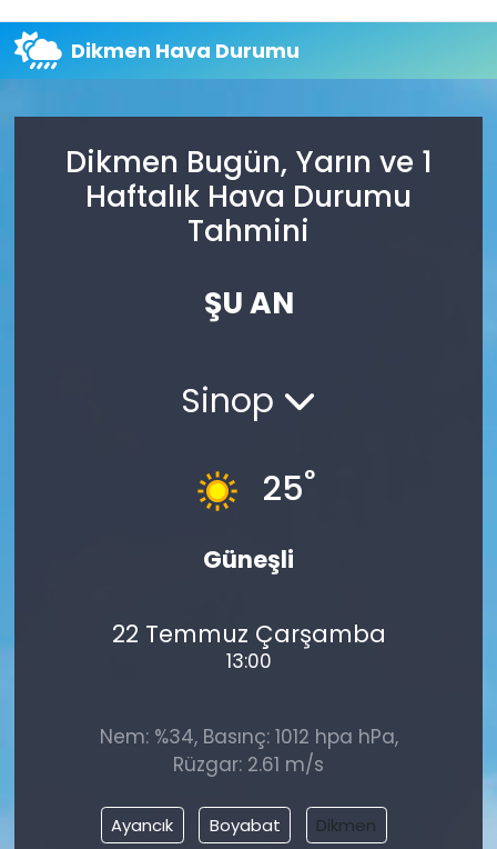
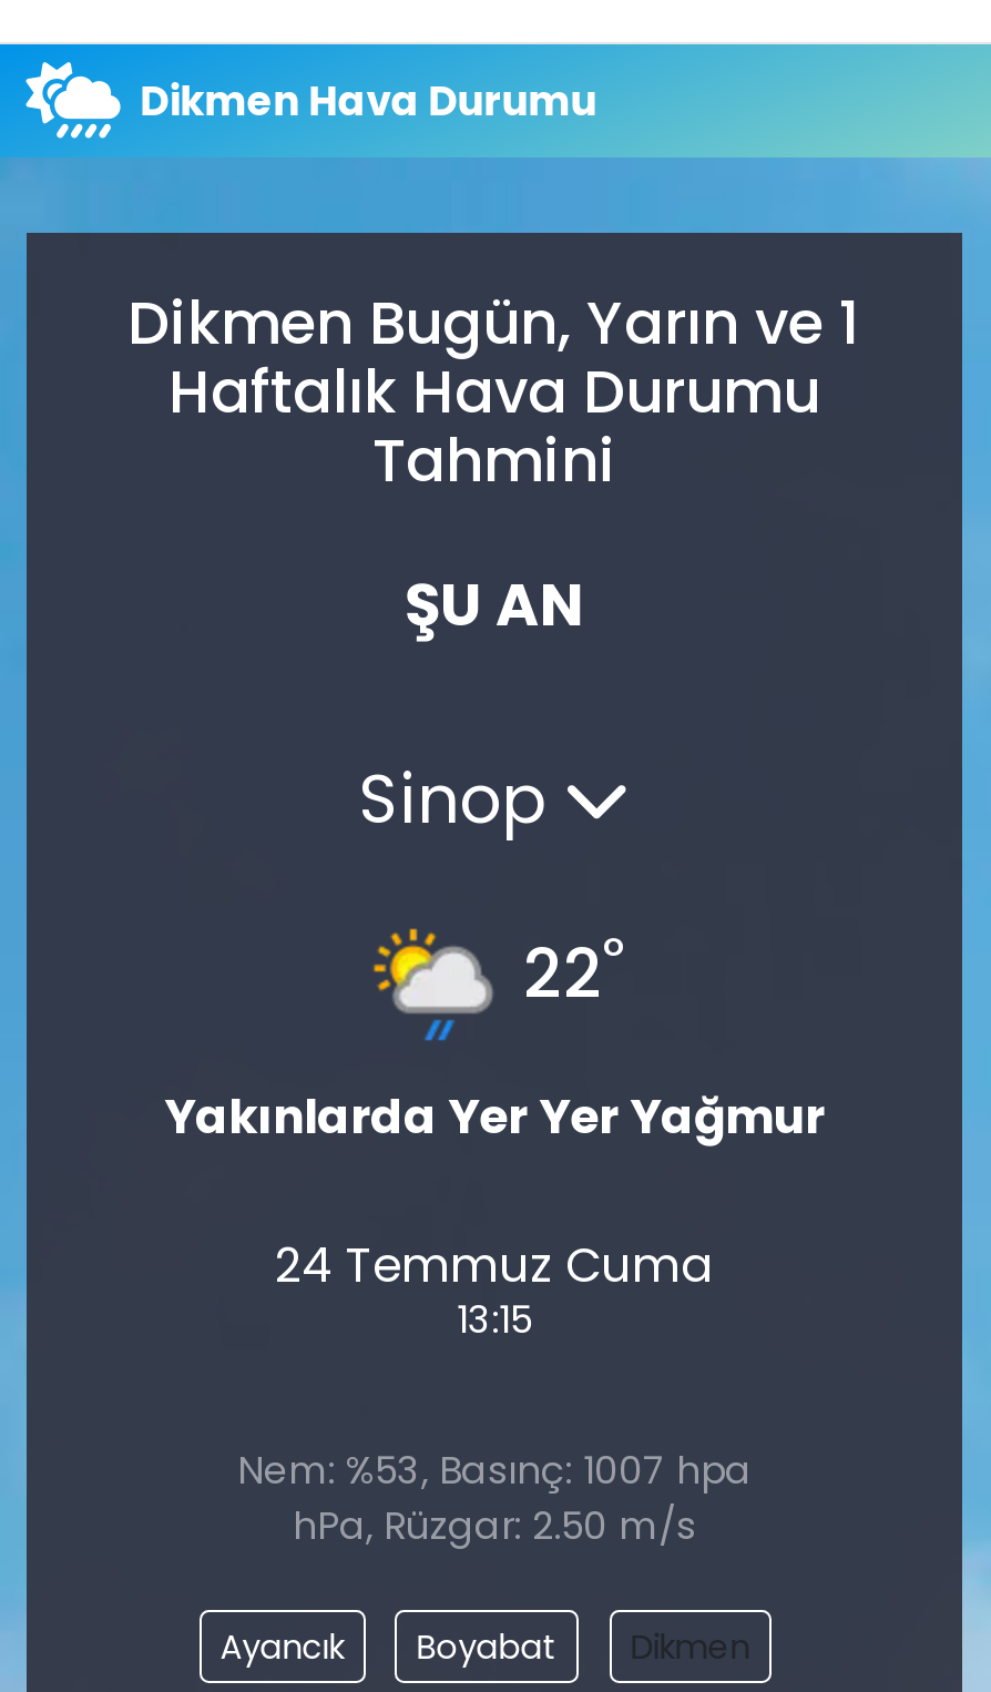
[189,461,315,521] [image] | 25° -> [372,920,625,1042] [image] | 22°
[203,543,294,575] Güneşli -> [164,1084,825,1148] Yakınlarda Yer Yer Yağmur
[111,618,386,675] 22 Temmuz Çarşamba | 13:00 -> [275,1233,714,1347] 24 Temmuz Cuma | 13:15
[99,723,398,778] Nem: %34, Basınç: 1012 hpa hPa, | Rüzgar: 2.61 m/s -> [237,1443,752,1552] Nem: %53, Basınç: 1007 hpa | hPa, Rüzgar: 2.50 m/s

